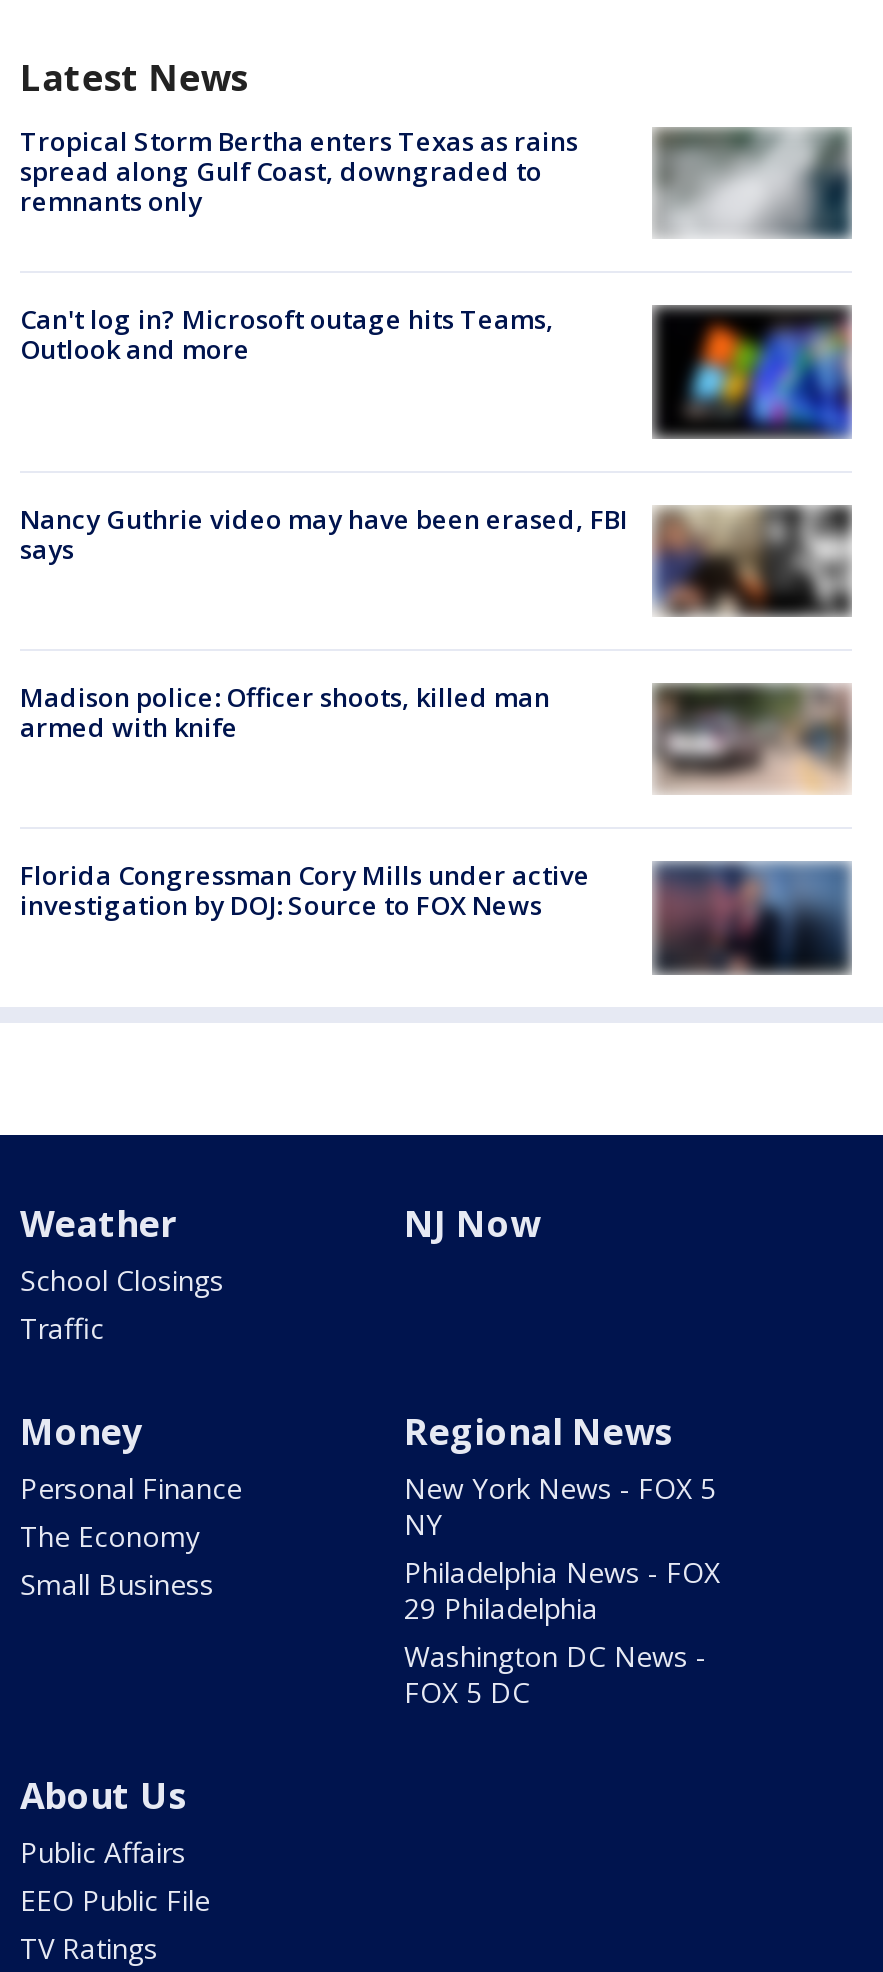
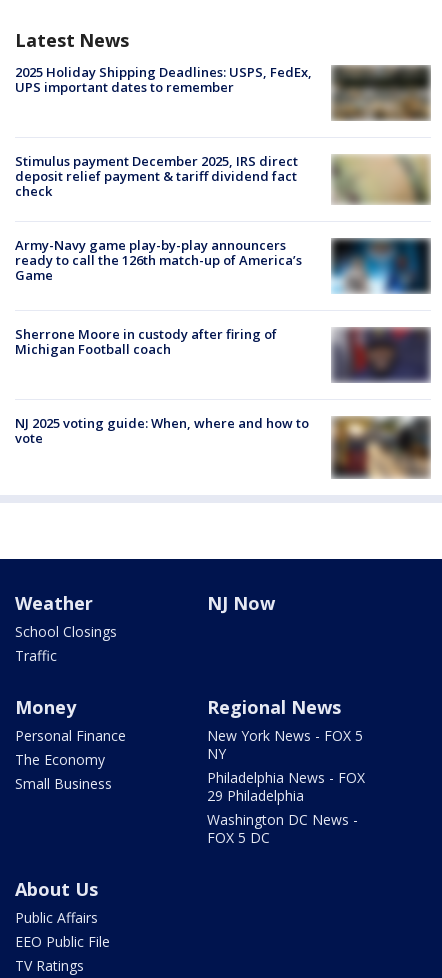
[20,123,850,239] [image] | Tropical Storm Bertha enters Texas as rains | spread along Gulf Coast, downgraded to | remnants only -> [15,63,431,121] [image] | 2025 Holiday Shipping Deadlines: USPS, FedEx, | UPS important dates to remember
[20,301,554,367] Can't log in? Microsoft outage hits Teams, | Outlook and more -> [15,152,298,200] Stimulus payment December 2025, IRS direct | deposit relief payment & tariff dividend fact | check
[650,303,854,441] [image] -> [331,154,431,212] [image]
[20,491,854,619] [image] | Nancy Guthrie video may have been erased, FBI | says -> [15,235,432,301] [image] | Army-Navy game play-by-play announcers | ready to call the 126th match-up of America’s | Game
[20,679,550,745] Madison police: Officer shoots, killed man | armed with knife -> [15,325,277,358] Sherrone Moore in custody after firing of | Michigan Football coach
[652,669,852,795] [image] -> [332,327,431,389] [image]
[20,847,852,975] [image] | Florida Congressman Cory Mills under active | investigation by DOJ: Source to FOX News -> [15,414,431,479] [image] | NJ 2025 voting guide: When, where and how to | vote

